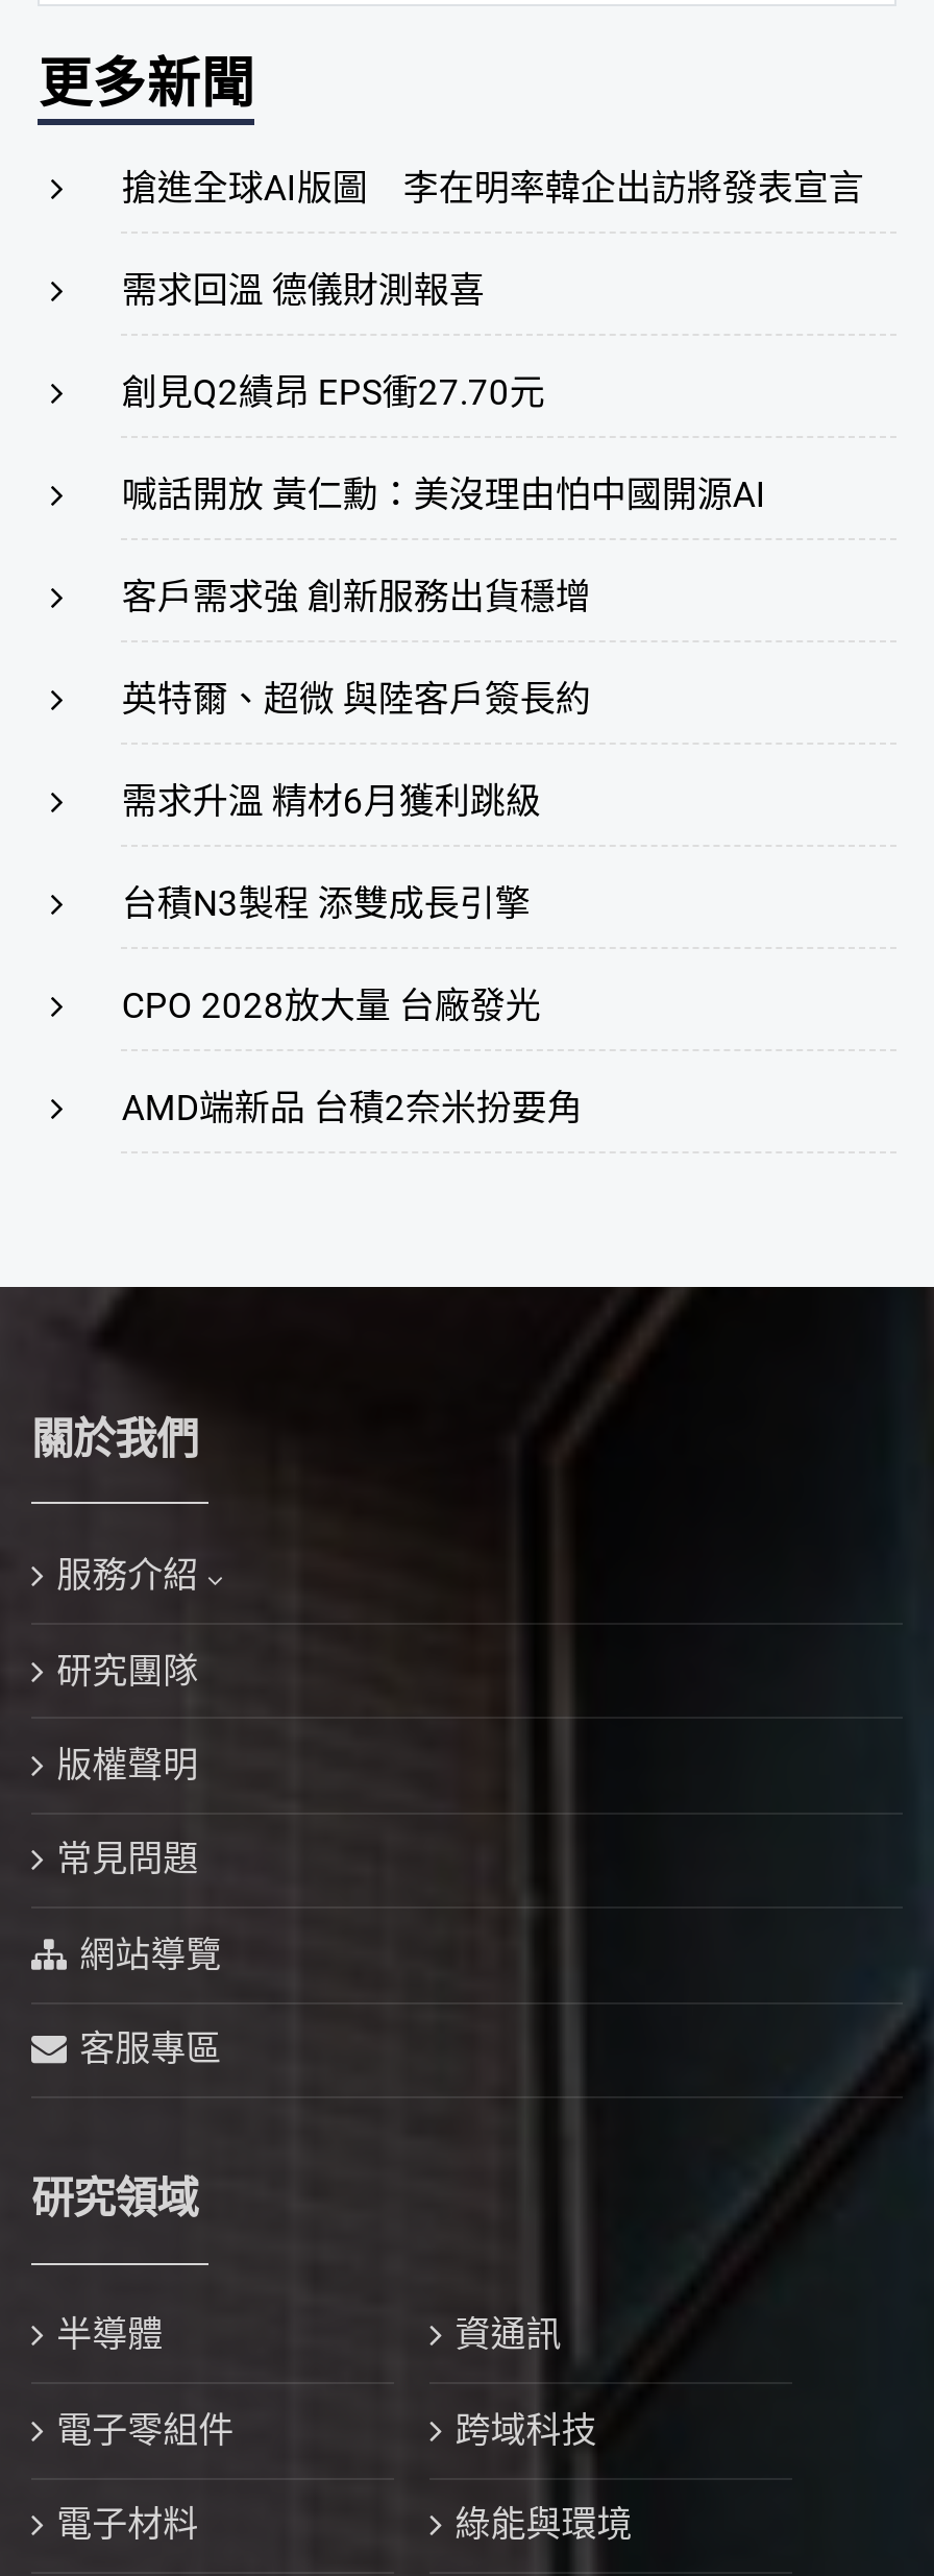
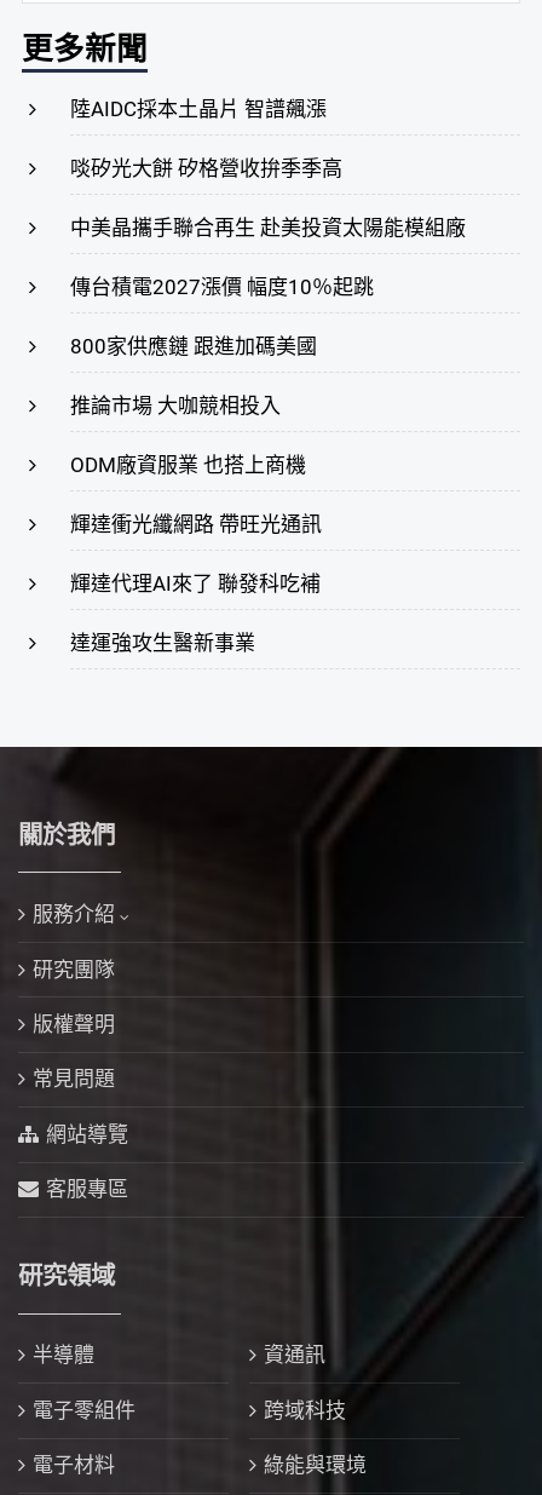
[122,167,864,208] 搶進全球AI版圖 李在明率韓企出訪將發表宣言 -> [71,97,327,121] 陸AIDC採本土晶片 智譜飆漲
[122,269,485,311] 需求回溫 德儀財測報喜 -> [71,156,343,180] 啖矽光大餅 矽格營收拚季季高
[122,371,545,413] 創見Q2績昂 EPS衝27.70元 -> [71,215,466,240] 中美晶攜手聯合再生 赴美投資太陽能模組廠
[122,473,766,515] 喊話開放 黃仁勳：美沒理由怕中國開源AI -> [71,275,374,299] 傳台積電2027漲價 幅度10％起跳
[122,575,591,617] 客戶需求強 創新服務出貨穩增 -> [71,334,317,358] 800家供應鏈 跟進加碼美國
[122,678,591,719] 英特爾、超微 與陸客戶簽長約 -> [71,393,281,418] 推論市場 大咖競相投入
[122,780,541,822] 需求升溫 精材6月獲利跳級 -> [71,453,307,477] ODM廠資服業 也搭上商機
[122,882,530,924] 台積N3製程 添雙成長引擎 -> [71,512,322,536] 輝達衝光纖網路 帶旺光通訊
[122,984,541,1026] CPO 2028放大量 台廠發光 -> [71,571,321,595] 輝達代理AI來了 聯發科吃補
[122,1087,582,1128] AMD端新品 台積2奈米扮要角 -> [71,631,256,655] 達運強攻生醫新事業

